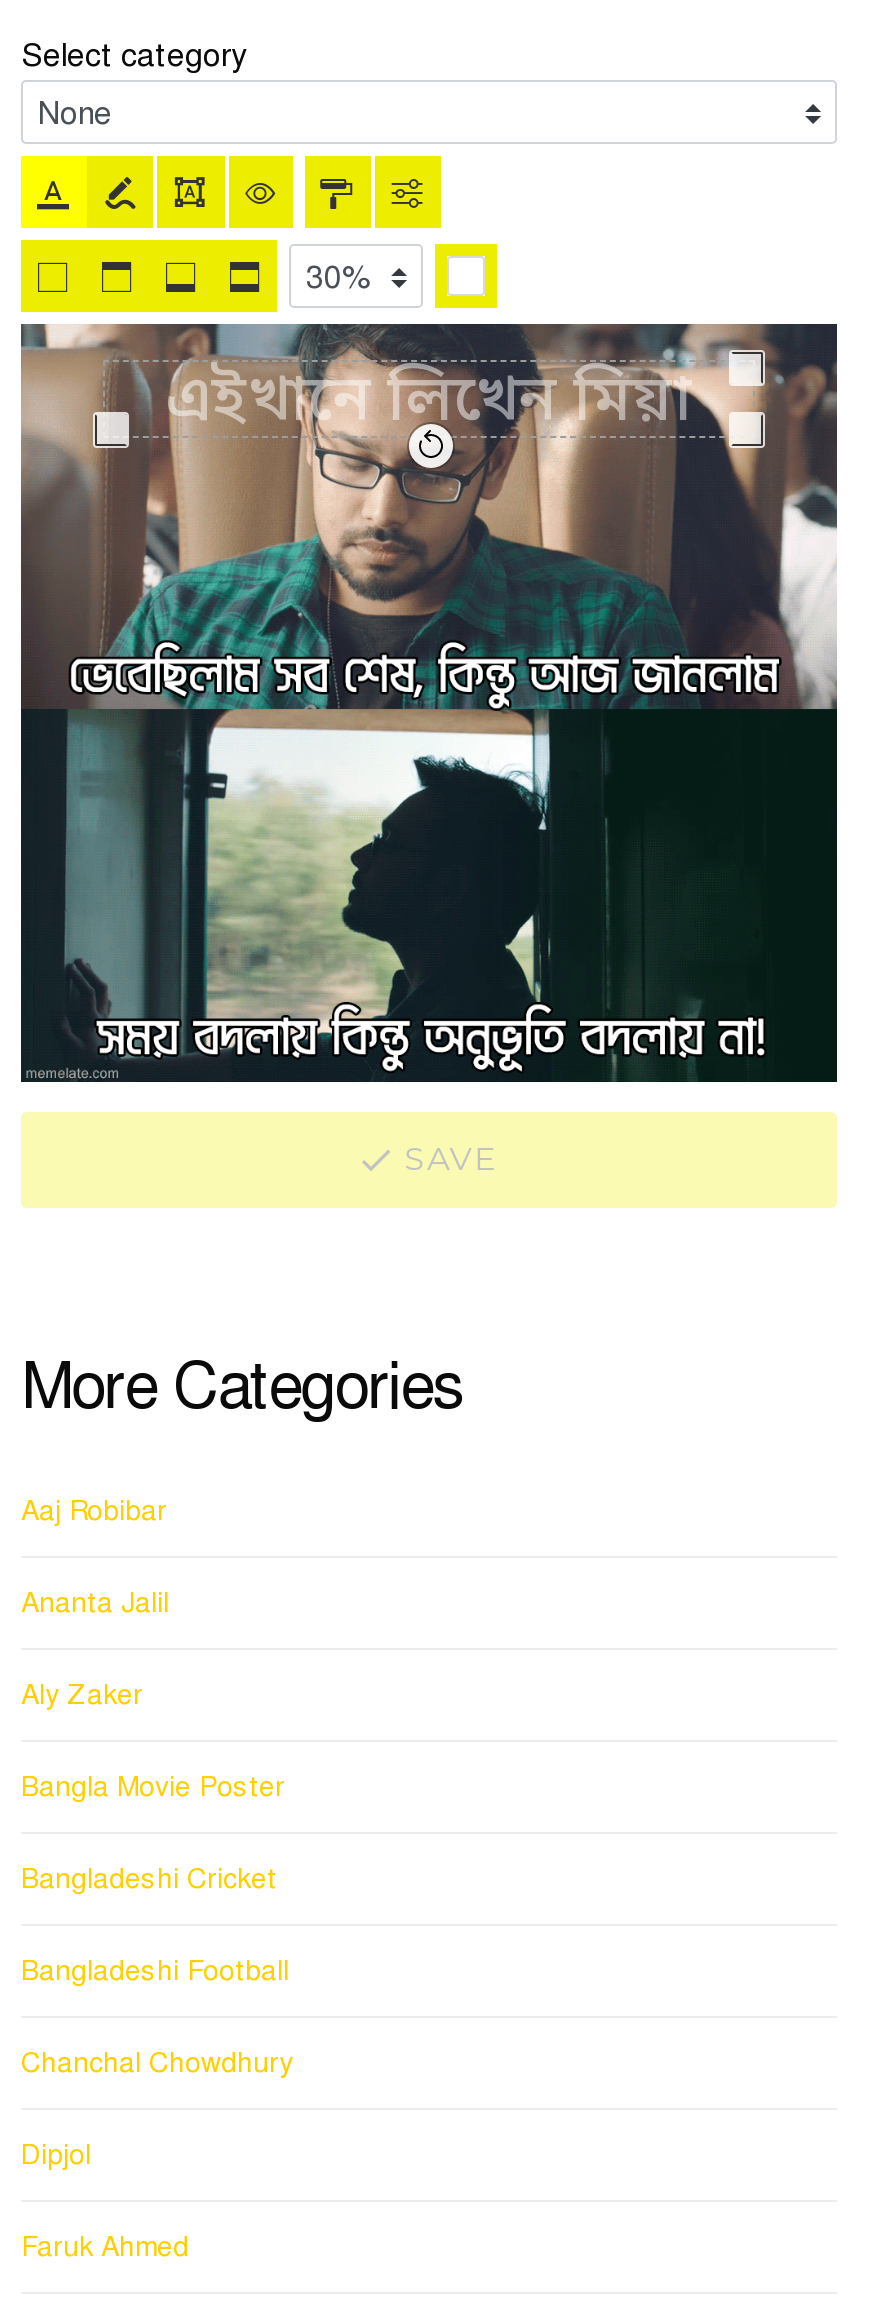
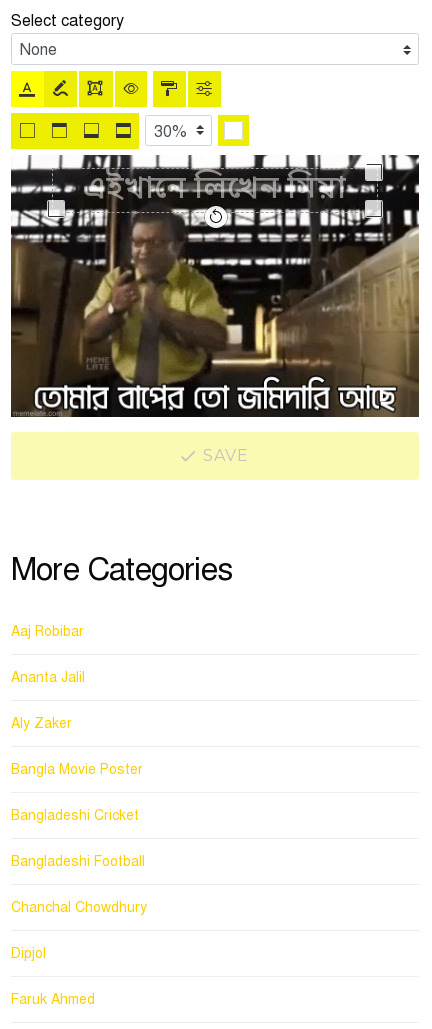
[19,322,839,1084] [image] -> [11,155,420,418] [image]

